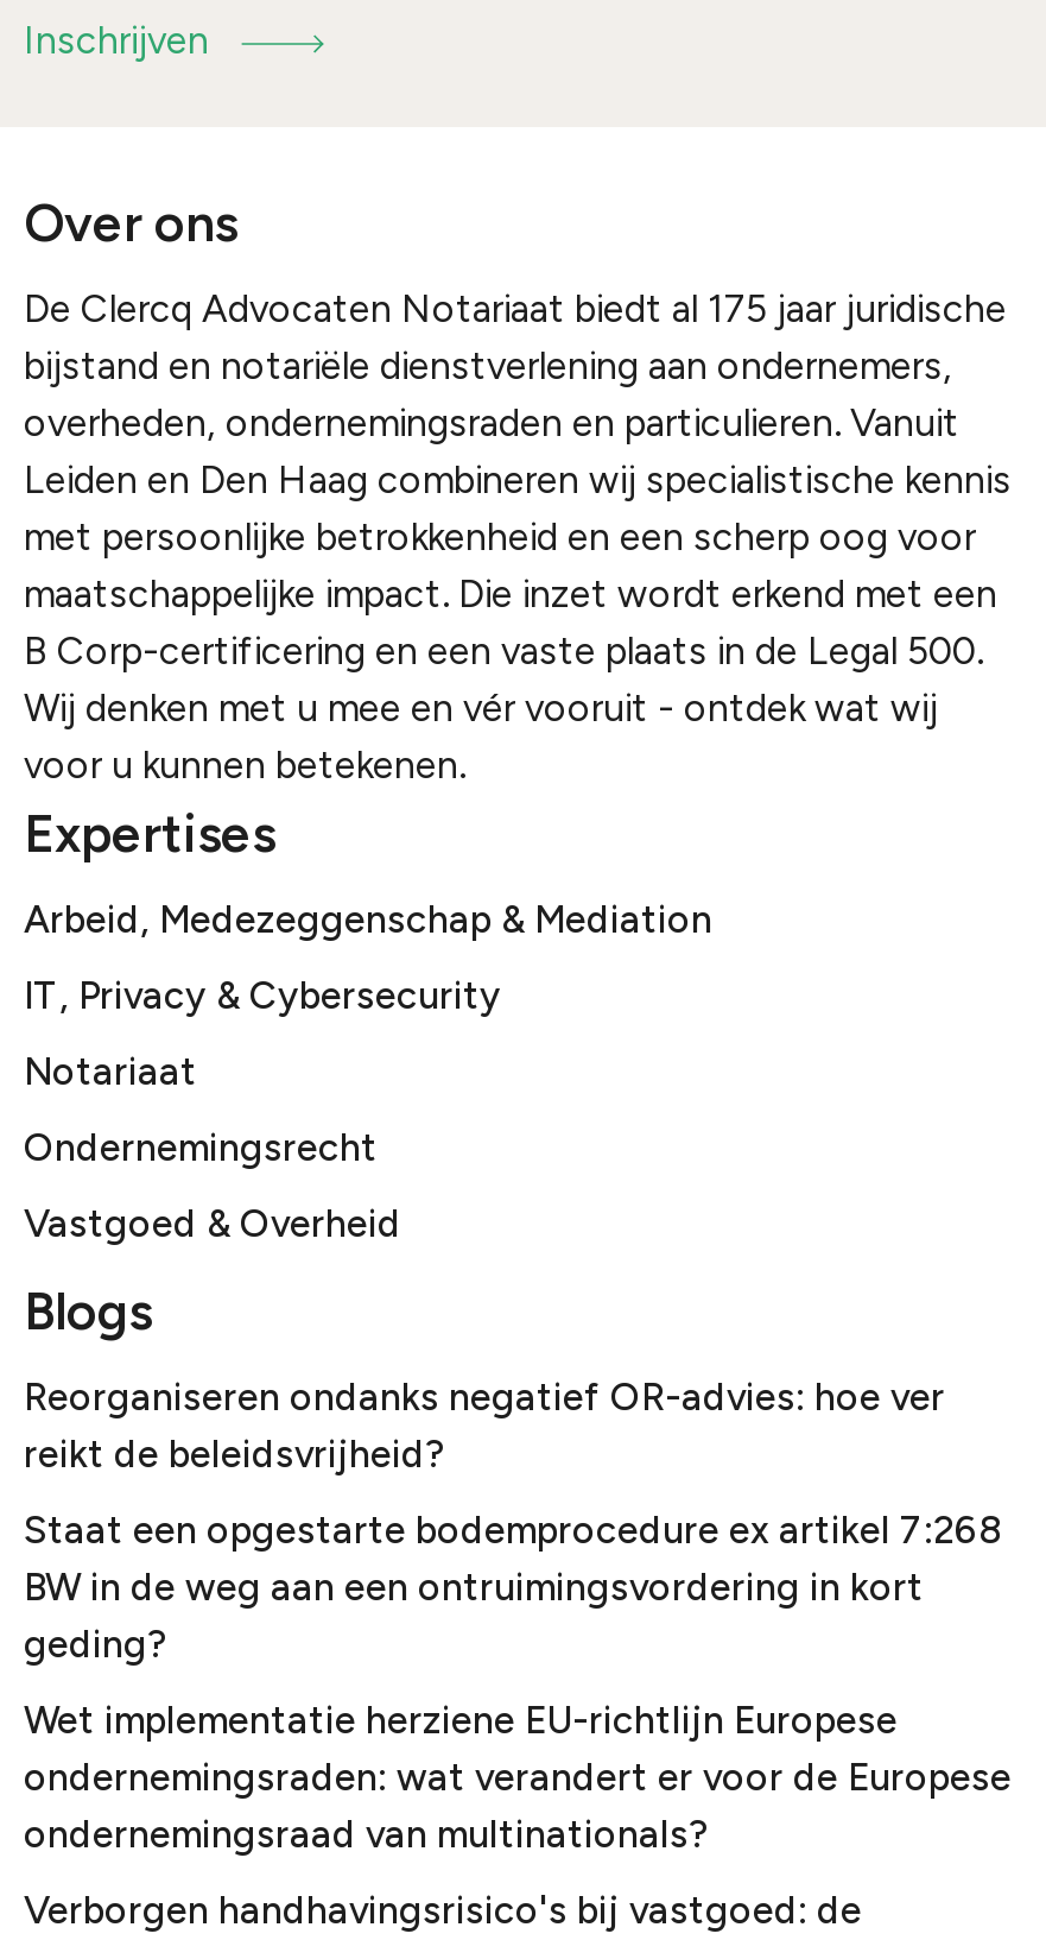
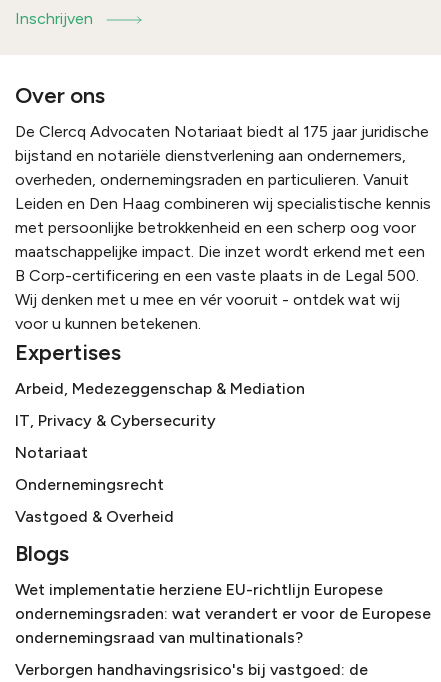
[24,1375,1002,1667] Reorganiseren ondanks negatief OR-advies: hoe ver | reikt de beleidsvrijheid? | Staat een opgestarte bodemprocedure ex artikel 7:268 | BW in de weg aan een ontruimingsvordering in kort | geding? -> none

